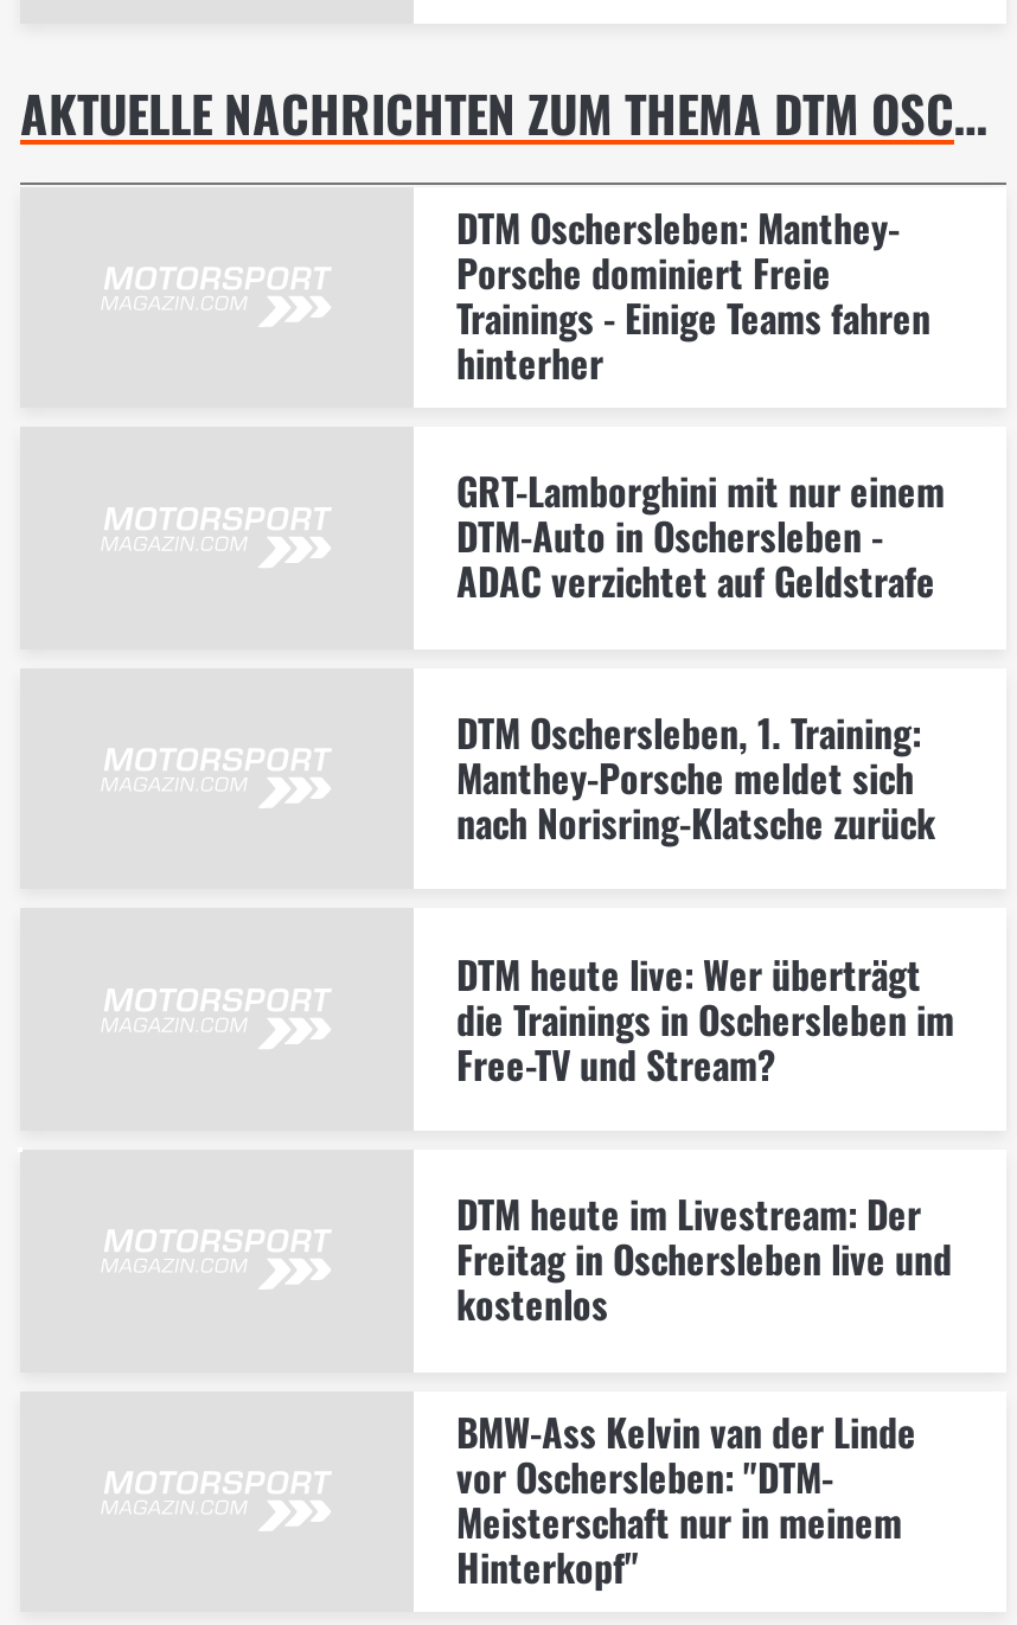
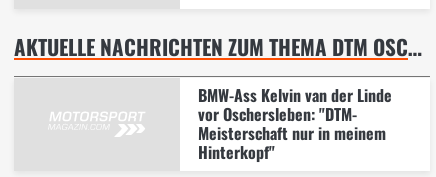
[456,200,954,1333] DTM Oschersleben: Manthey- | Porsche dominiert Freie | Trainings - Einige Teams fahren | hinterher | GRT-Lamborghini mit nur einem | DTM-Auto in Oschersleben - | ADAC verzichtet auf Geldstrafe | DTM Oschersleben, 1. Training: | Manthey-Porsche meldet sich | nach Norisring-Klatsche zurück | DTM heute live: Wer überträgt | die Trainings in Oschersleben im | Free-TV und Stream? | DTM heute im Livestream: Der | Freitag in Oschersleben live und | kostenlos -> none

